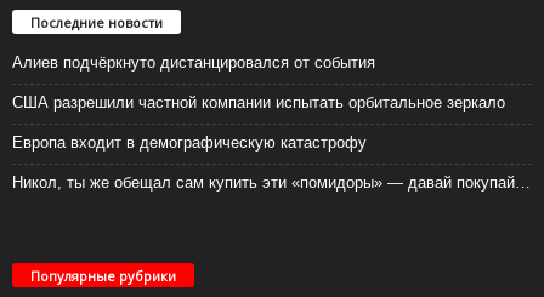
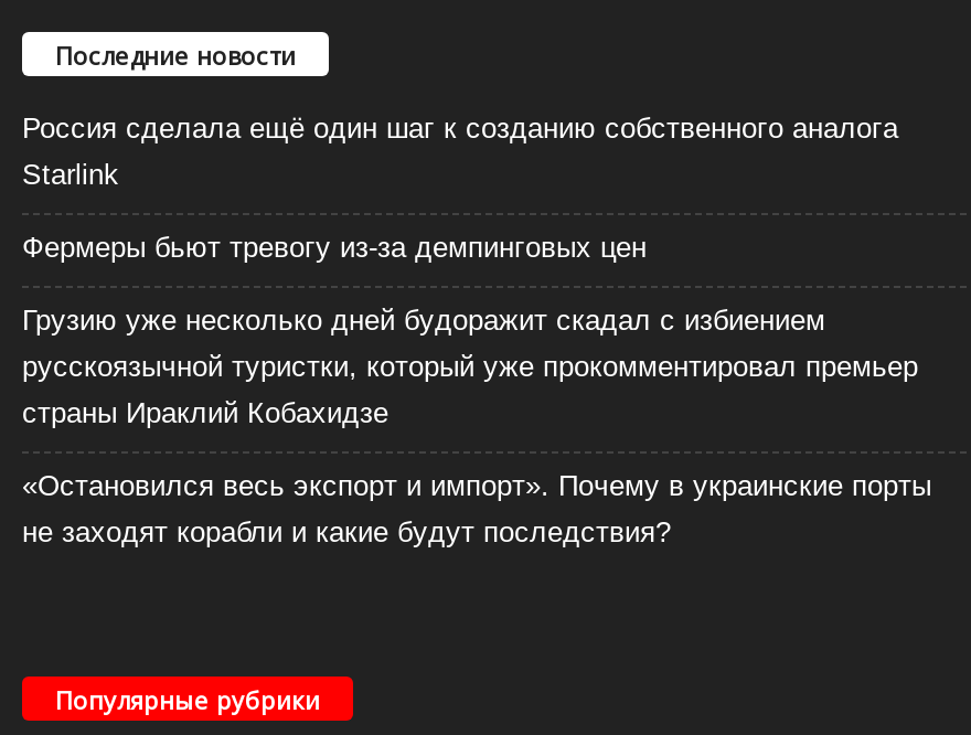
[12,54,375,72] Алиев подчёркнуто дистанцировался от события -> [22,110,898,189] Россия сделала ещё один шаг к созданию собственного аналога | Starlink
[12,94,505,112] США разрешили частной компании испытать орбитальное зеркало -> [22,229,647,262] Фермеры бьют тревогу из-за демпинговых цен
[12,134,367,152] Европа входит в демографическую катастрофу -> [22,302,918,428] Грузию уже несколько дней будоражит скадал с избиением | русскоязычной туристки, который уже прокомментировал премьер | страны Ираклий Кобахидзе
[12,174,531,192] Никол, ты же обещал сам купить эти «помидоры» — давай покупай… -> [22,467,931,547] «Остановился весь экспорт и импорт». Почему в украинские порты | не заходят корабли и какие будут последствия?

